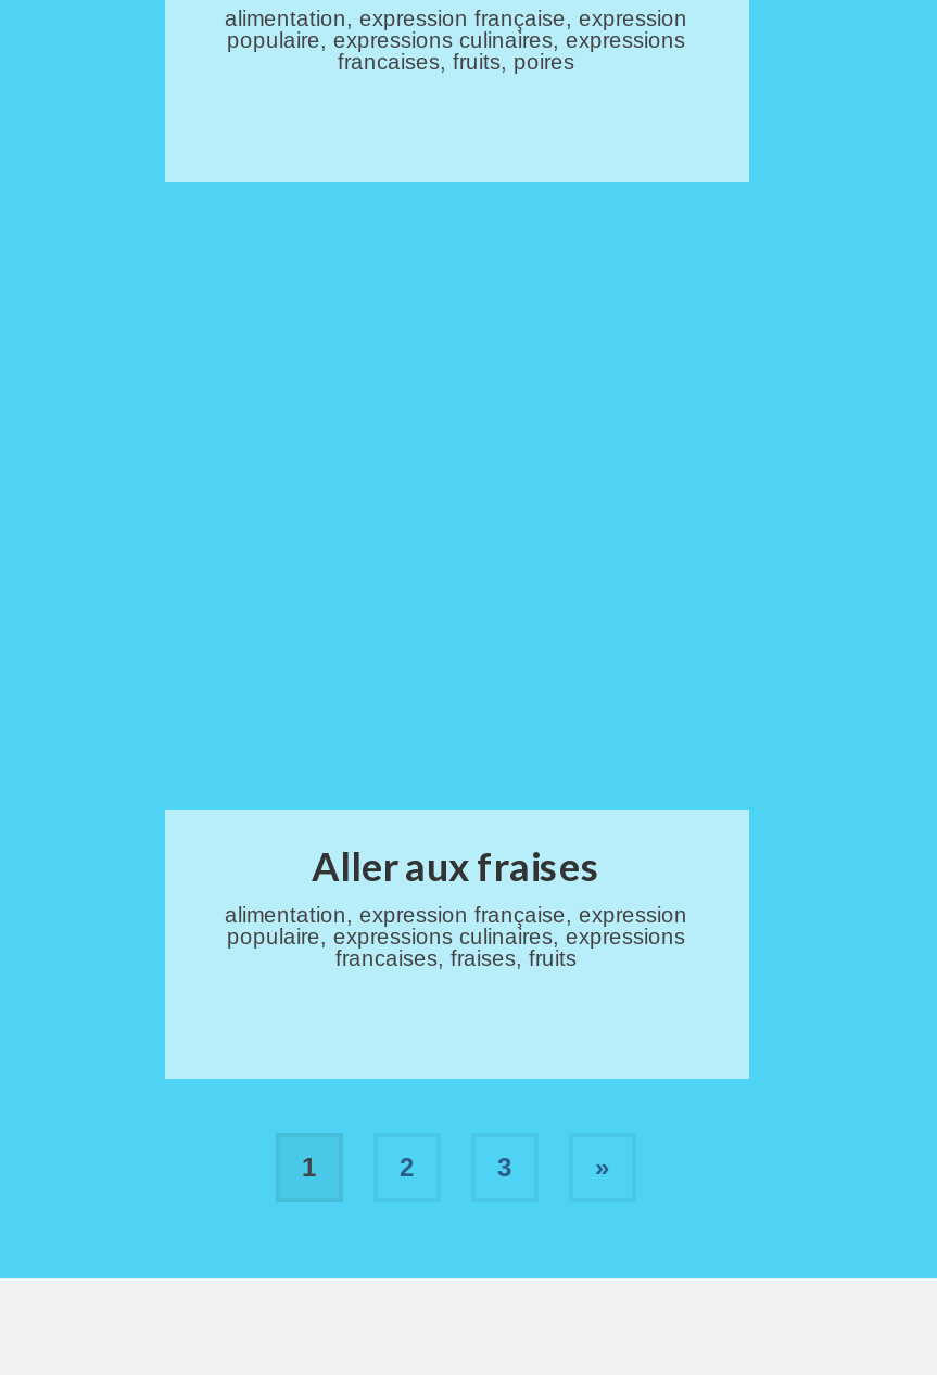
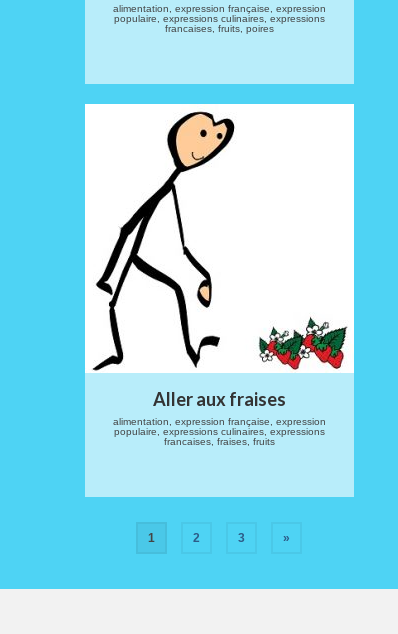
none -> [84,103,355,373] [image]

